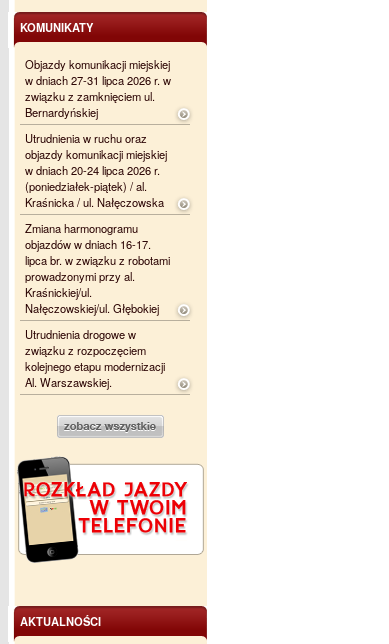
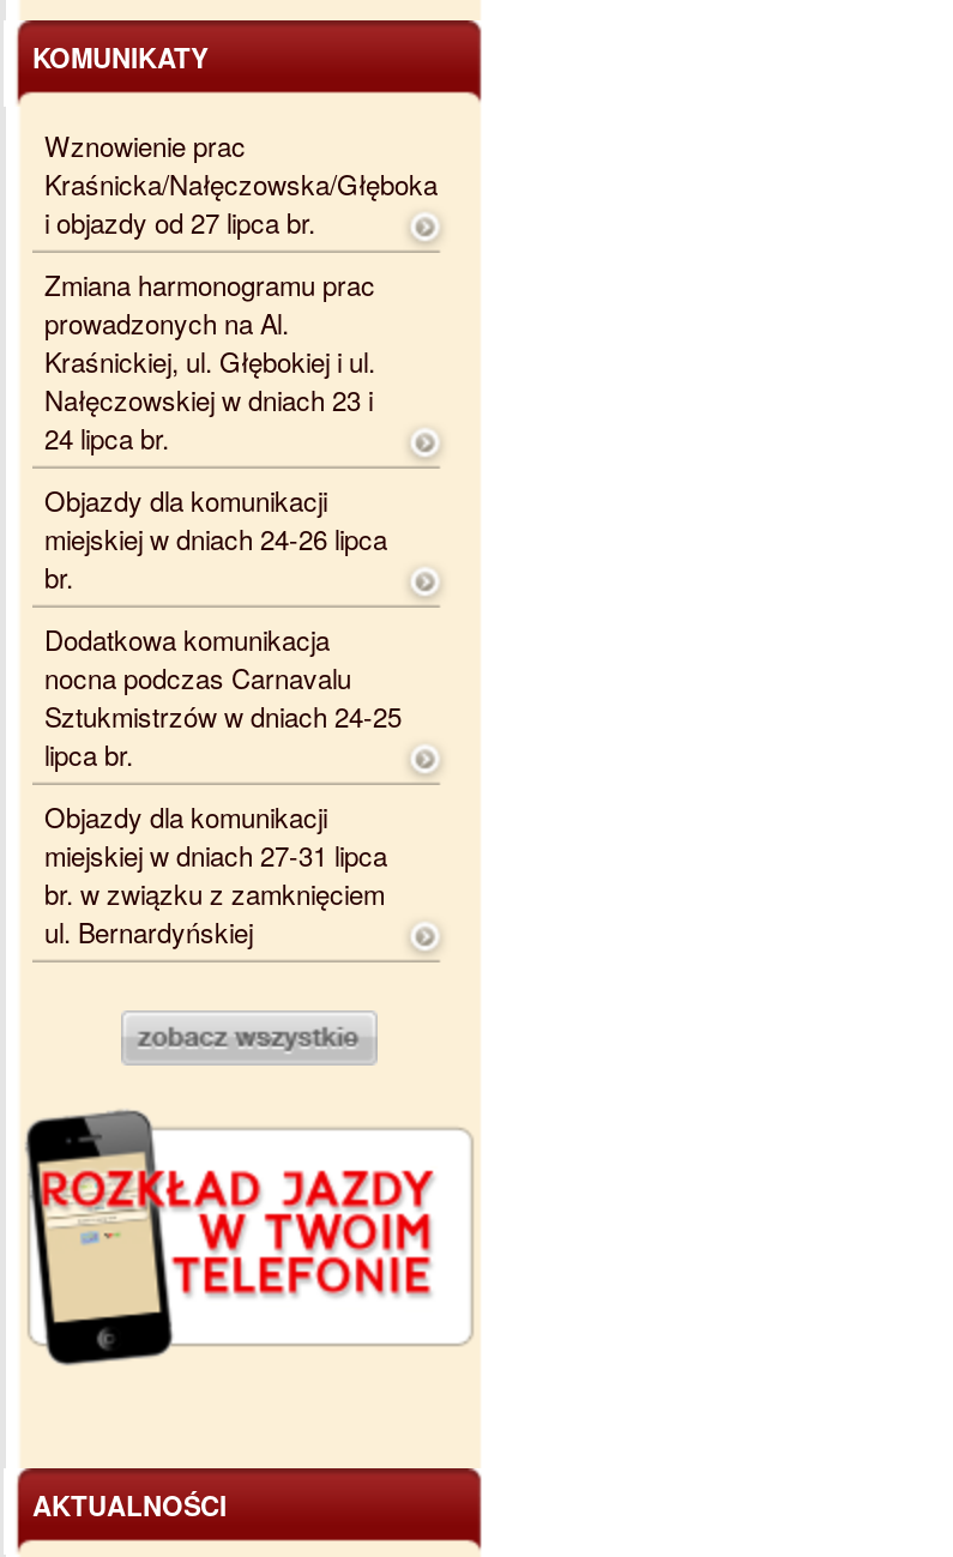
[25,56,171,390] Objazdy komunikacji miejskiej | w dniach 27-31 lipca 2026 r. w | związku z zamknięciem ul. | Bernardyńskiej | Utrudnienia w ruchu oraz | objazdy komunikacji miejskiej | w dniach 20-24 lipca 2026 r. | (poniedziałek-piątek) / al. | Kraśnicka / ul. Nałęczowska | Zmiana harmonogramu | objazdów w dniach 16-17. | lipca br. w związku z robotami | prowadzonymi przy al. | Kraśnickiej/ul. | Nałęczowskiej/ul. Głębokiej | Utrudnienia drogowe w | związku z rozpoczęciem | kolejnego etapu modernizacji | Al. Warszawskiej. -> [44,126,438,951] Wznowienie prac | Kraśnicka/Nałęczowska/Głęboka | i objazdy od 27 lipca br. | Zmiana harmonogramu prac | prowadzonych na Al. | Kraśnickiej, ul. Głębokiej i ul. | Nałęczowskiej w dniach 23 i | 24 lipca br. | Objazdy dla komunikacji | miejskiej w dniach 24-26 lipca | br. | Dodatkowa komunikacja | nocna podczas Carnavalu | Sztukmistrzów w dniach 24-25 | lipca br. | Objazdy dla komunikacji | miejskiej w dniach 27-31 lipca | br. w związku z zamknięciem | ul. Bernardyńskiej

